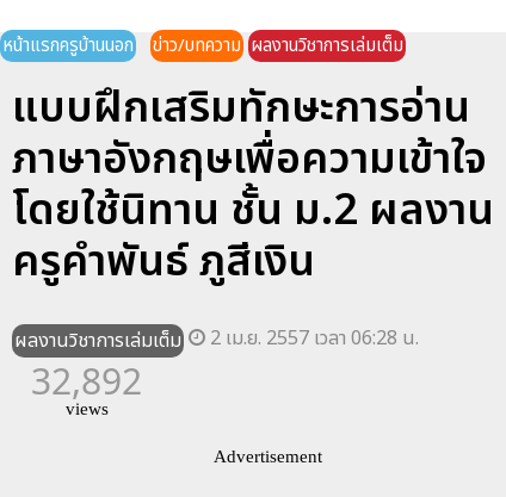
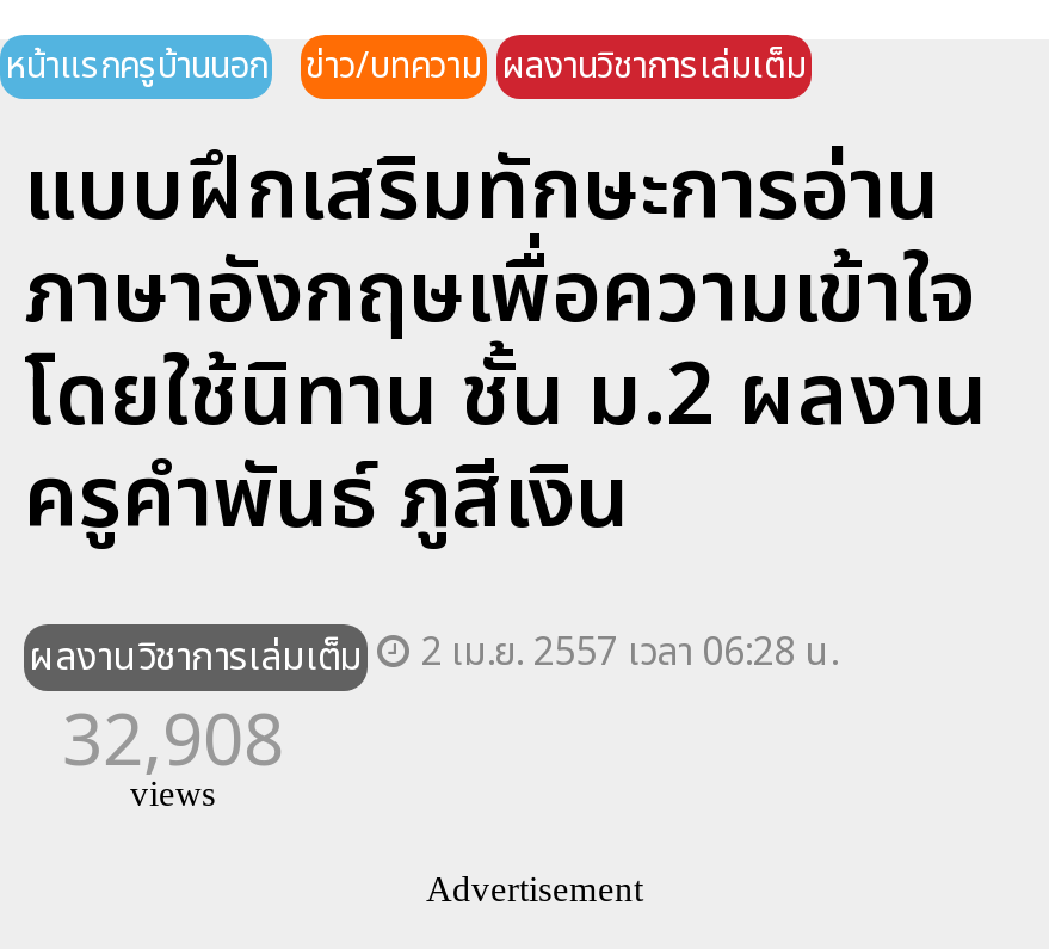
[31,356,142,405] 32,892 -> [62,688,284,786] 32,908

